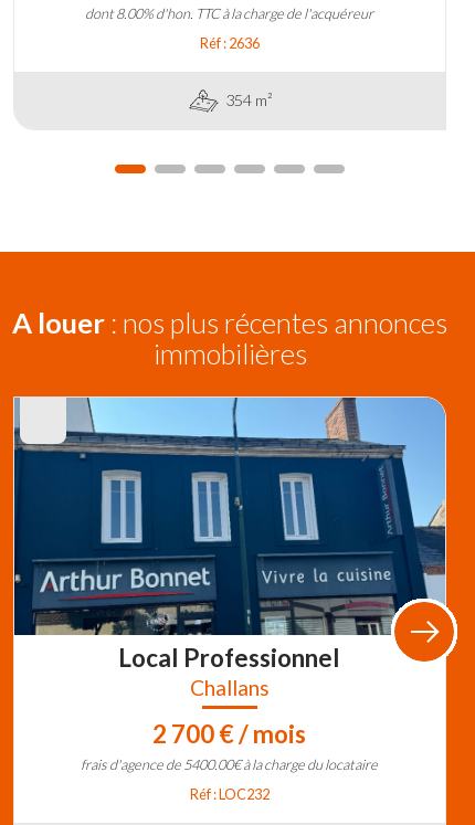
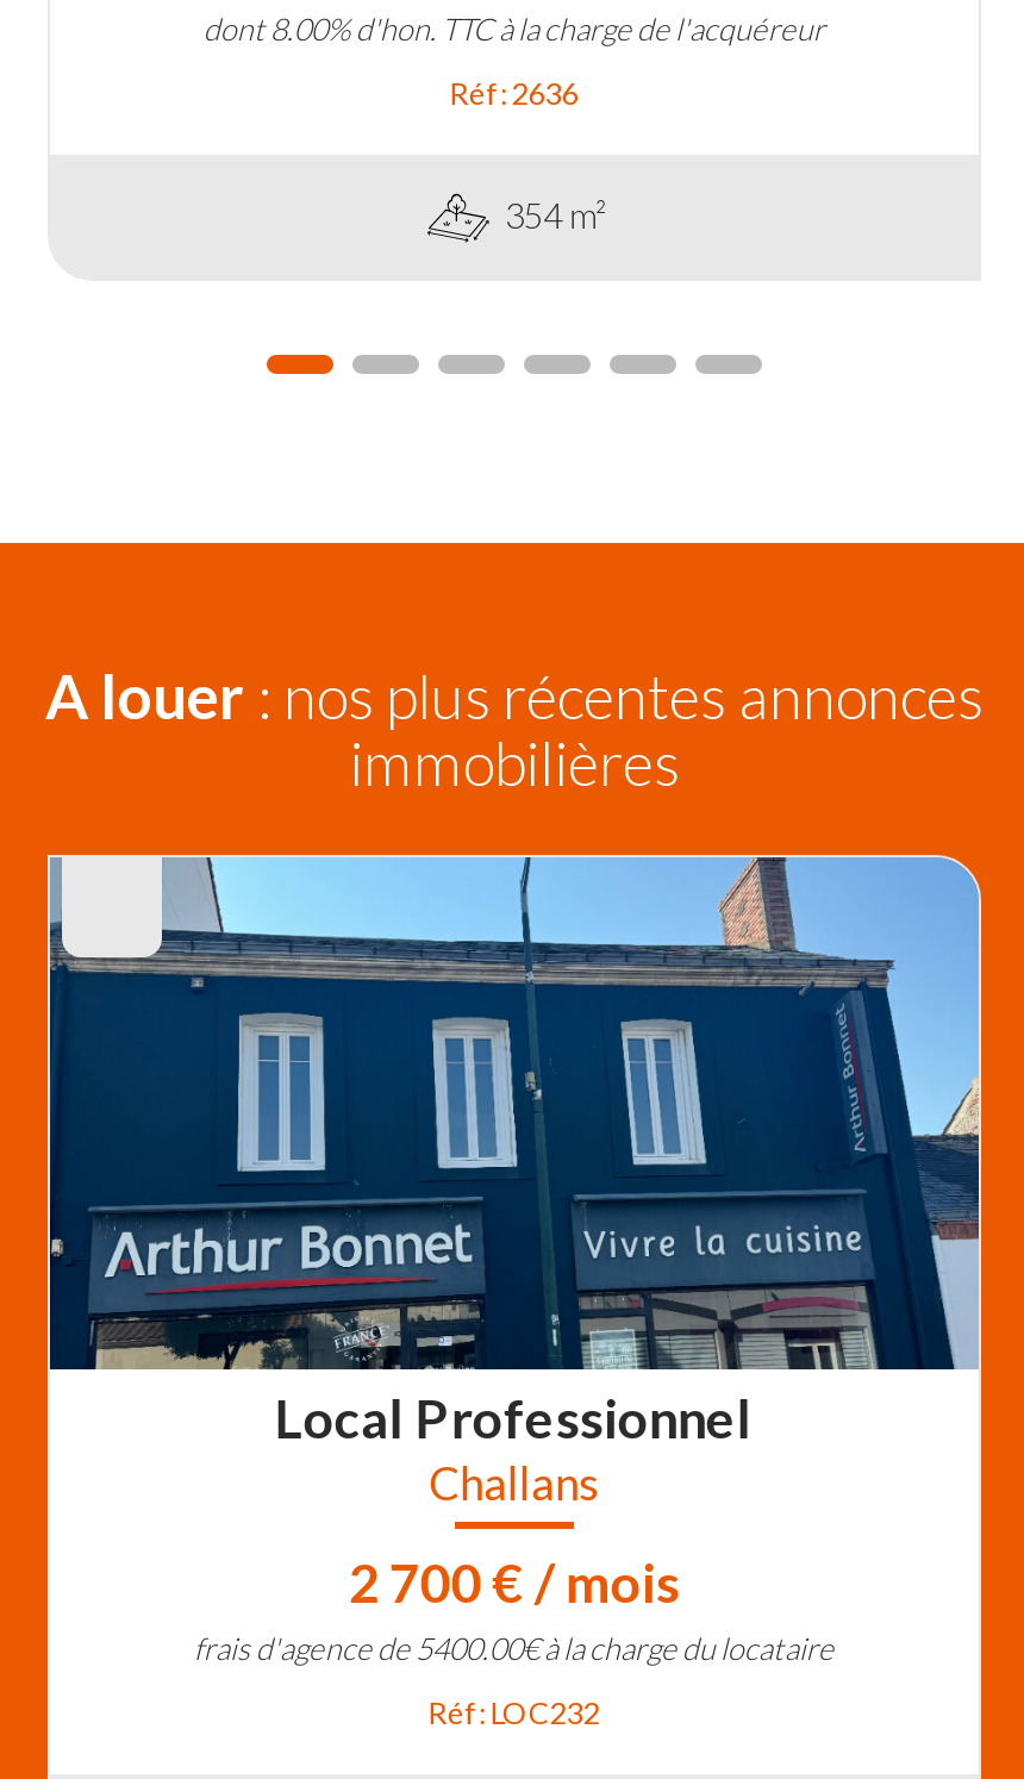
[390,597,458,663] [image] -> [862,1291,1005,1427] [image]

